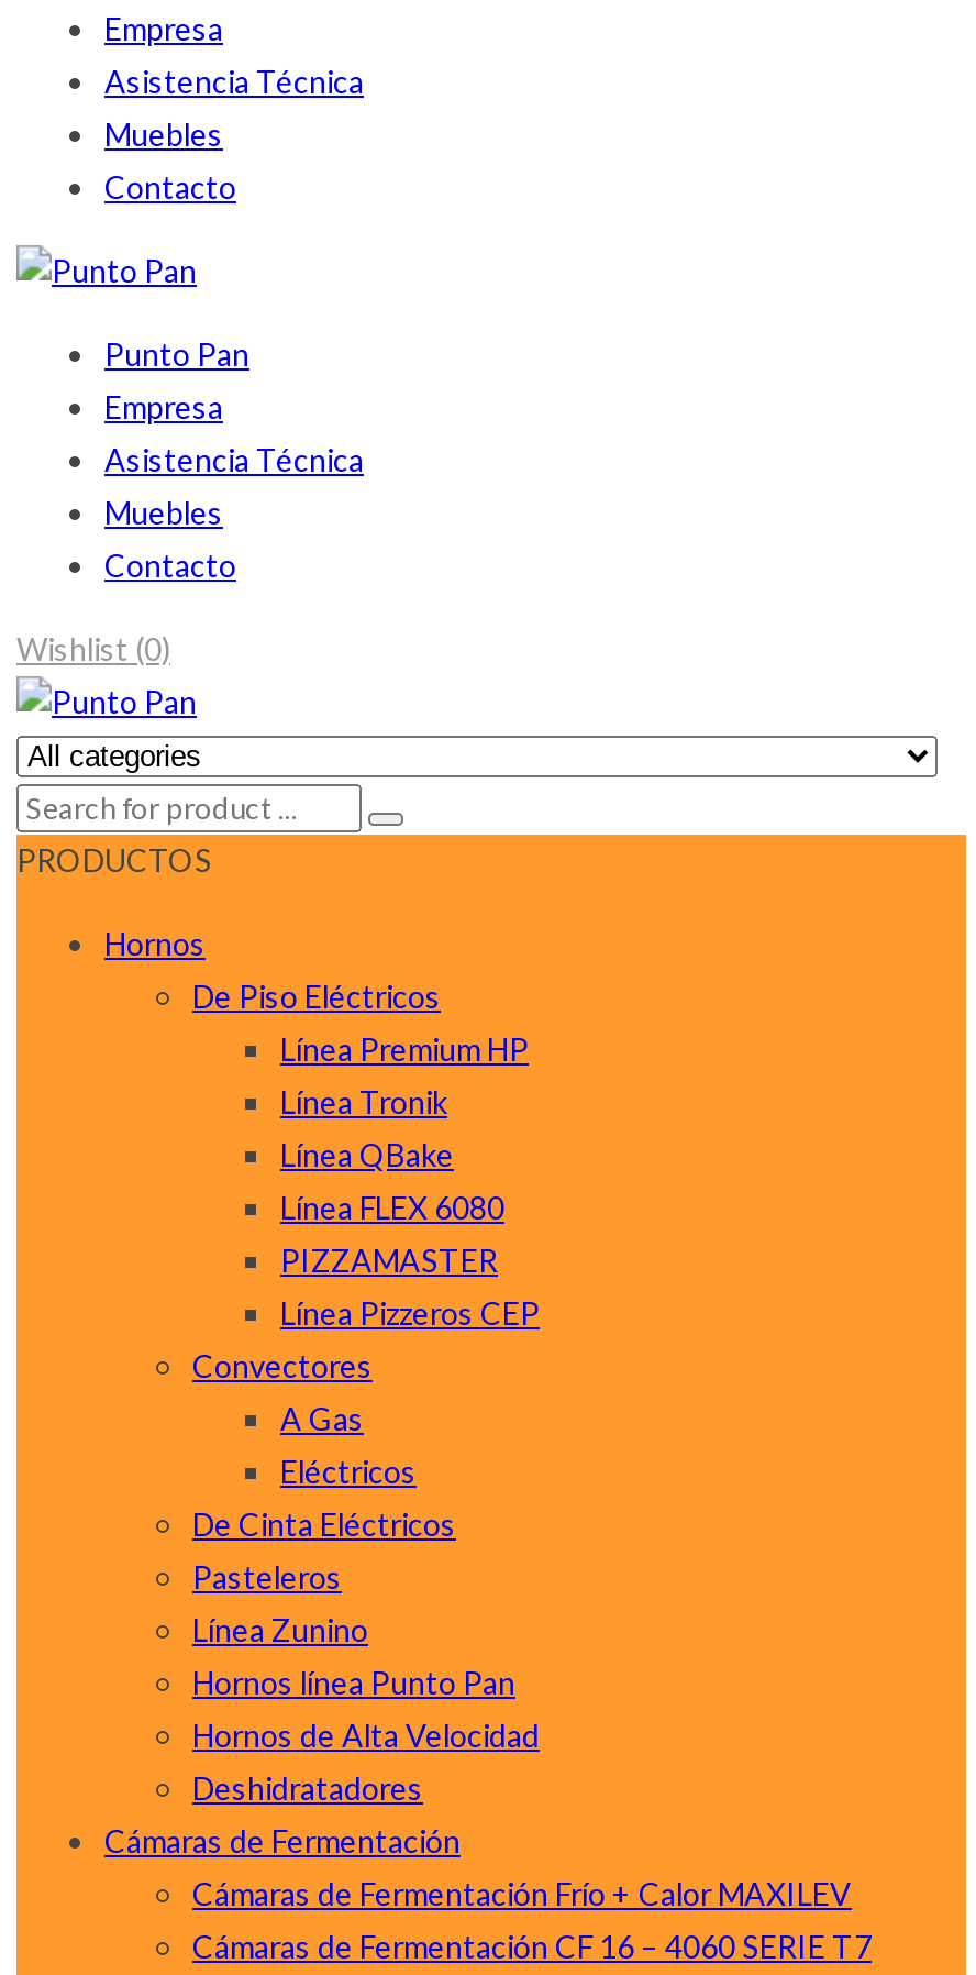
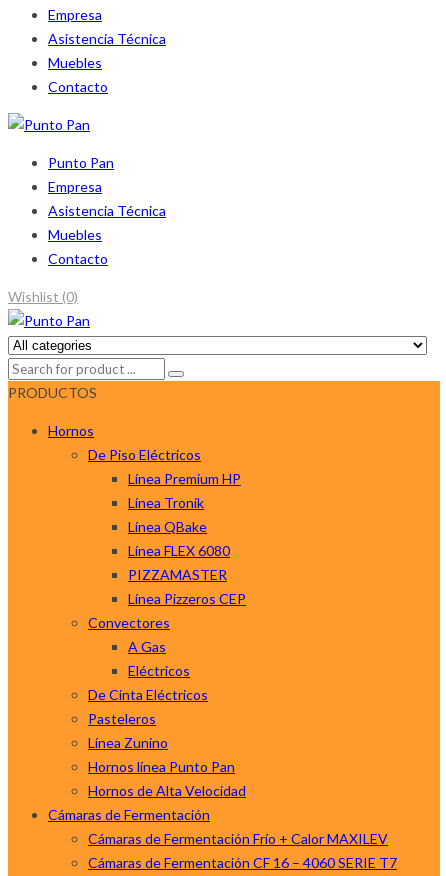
[192,1769,423,1807] Deshidratadores -> none

